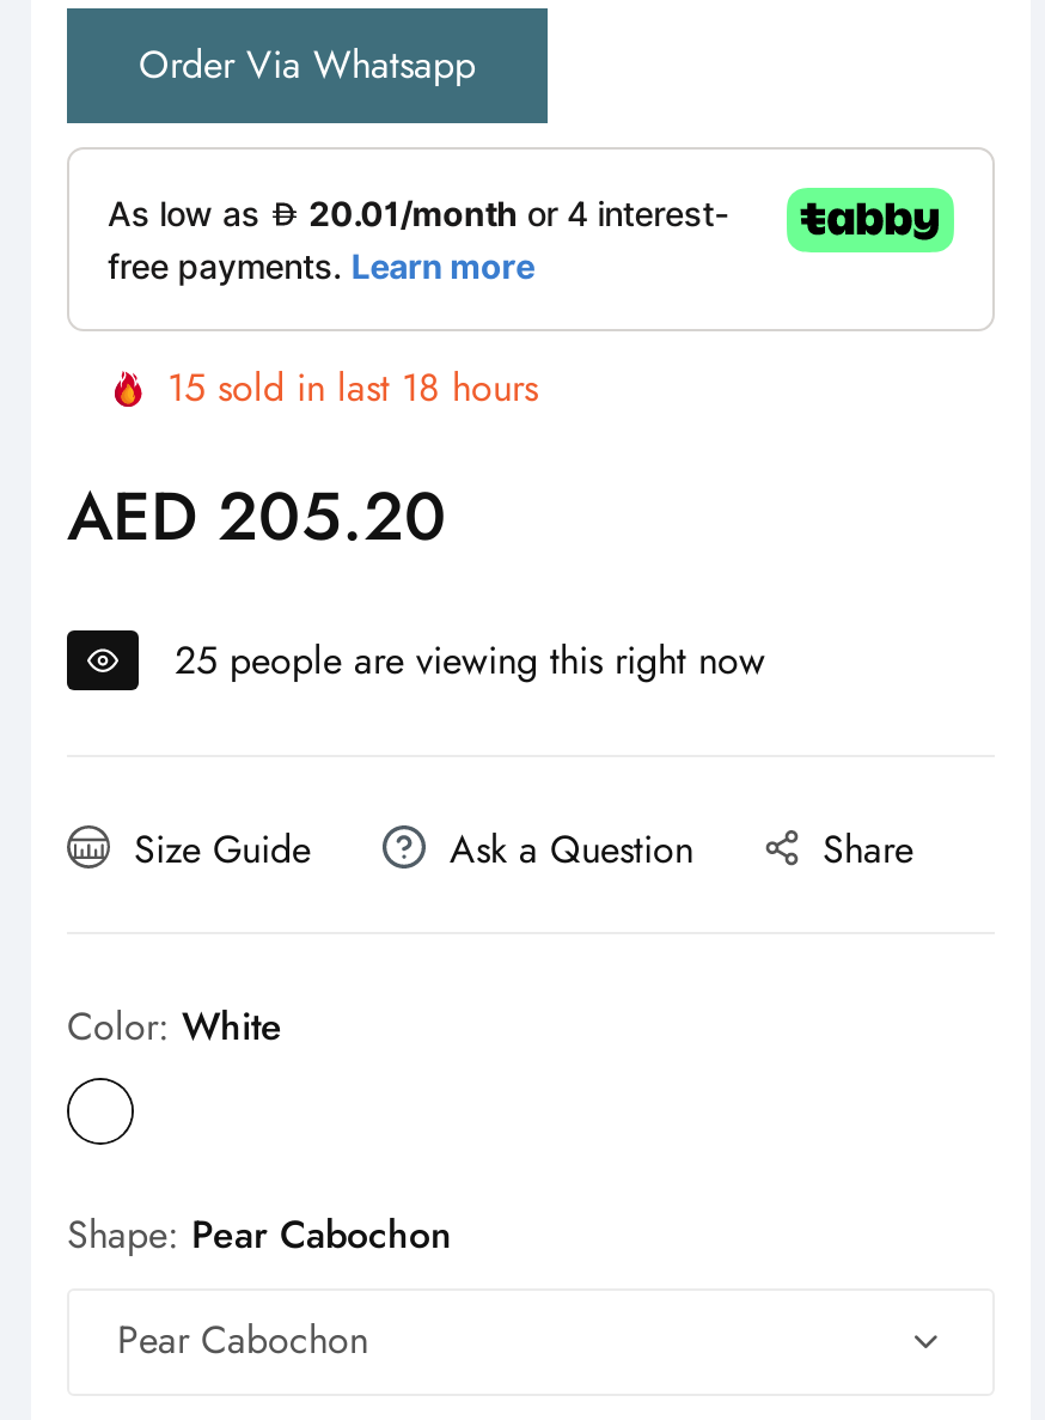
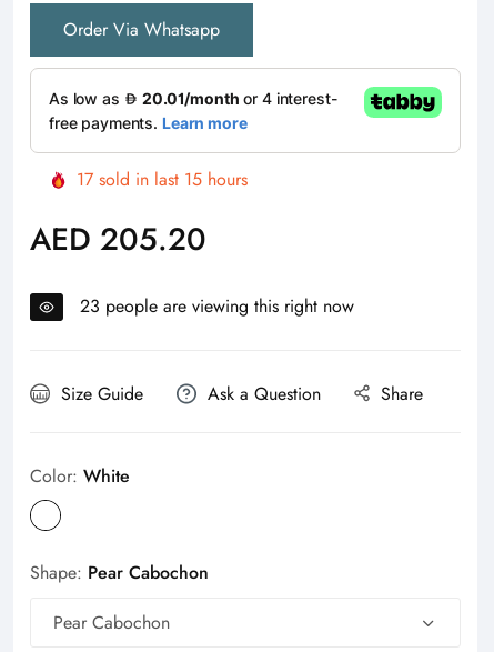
[167,359,538,414] 15 sold in last 18 hours -> [77,167,248,192] 17 sold in last 15 hours
[175,632,765,687] 25 people are viewing this right now -> [80,293,354,319] 23 people are viewing this right now

